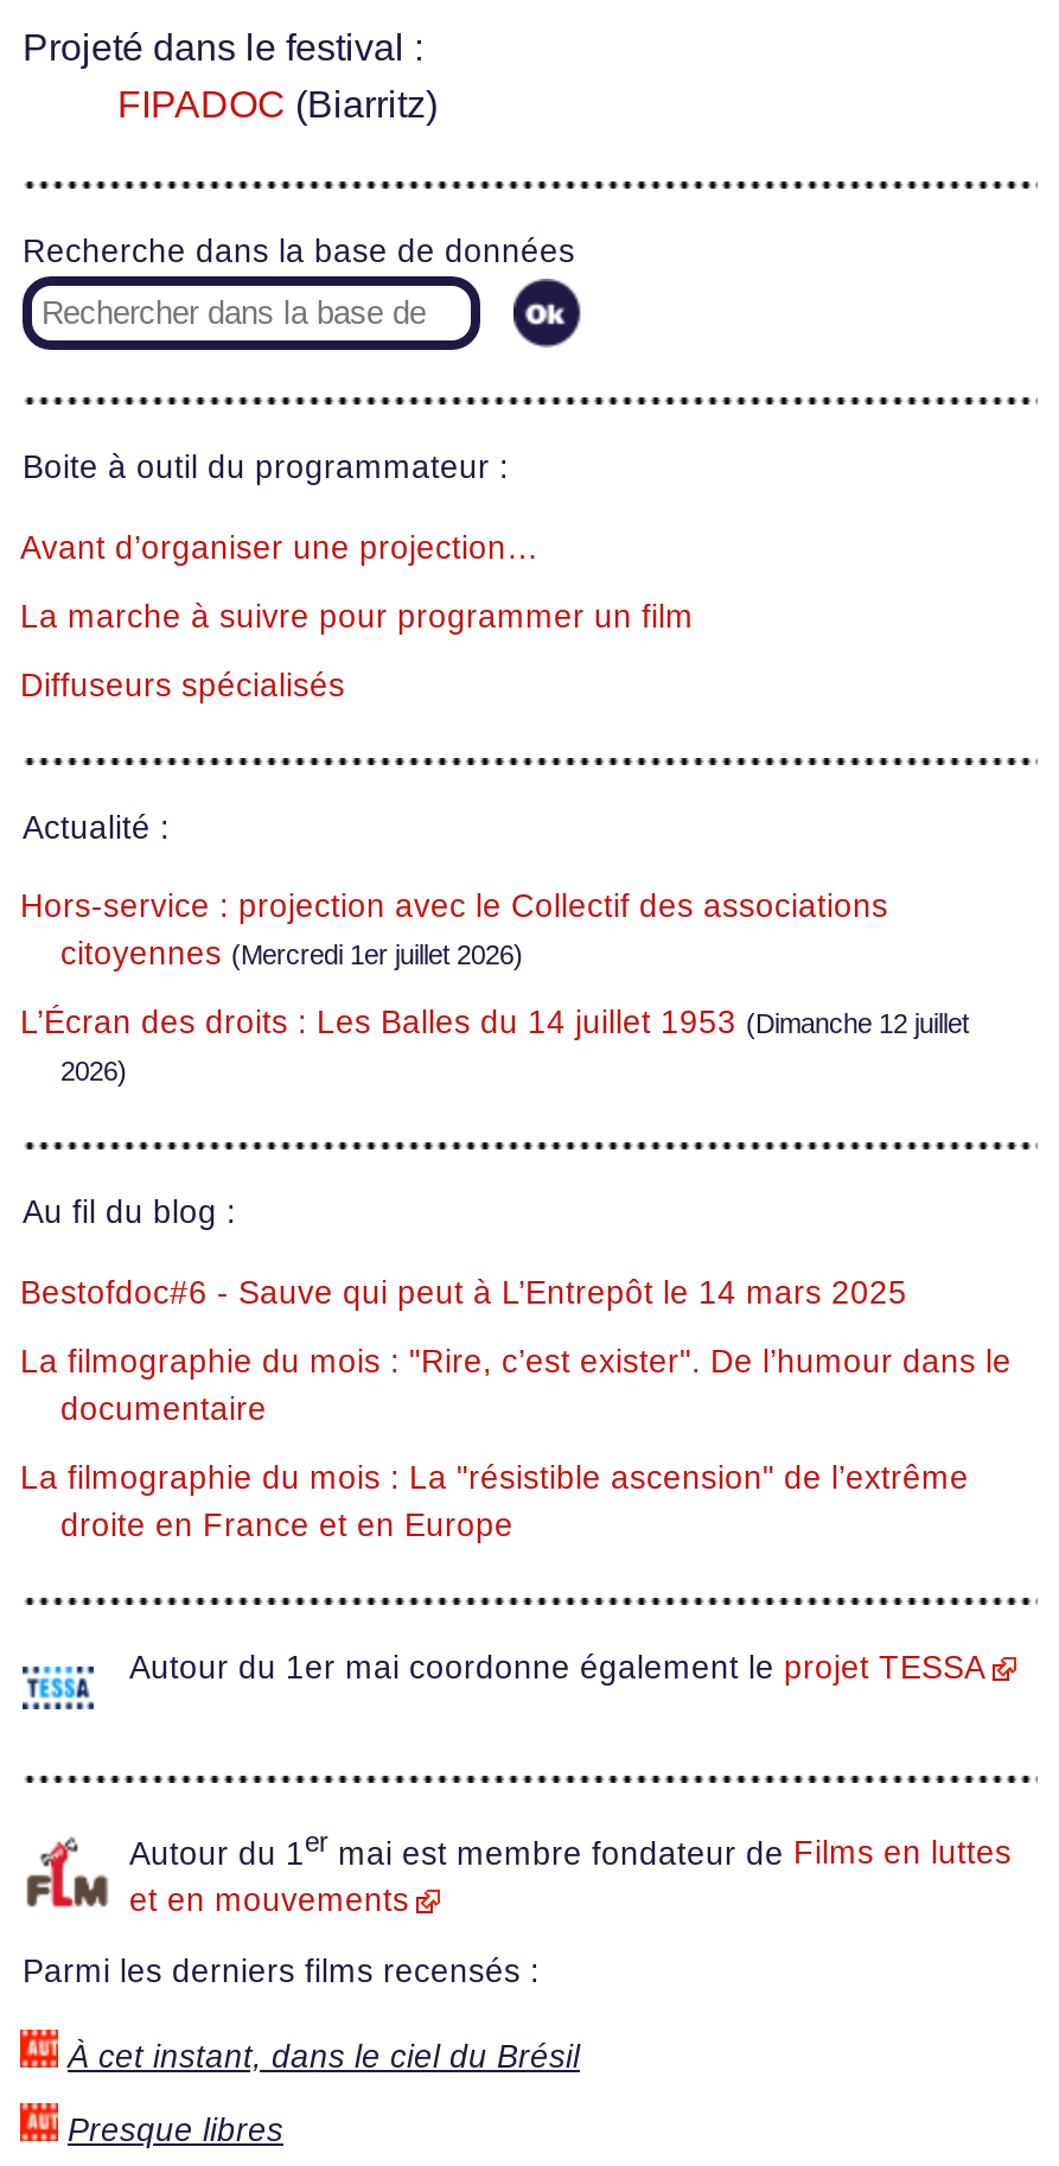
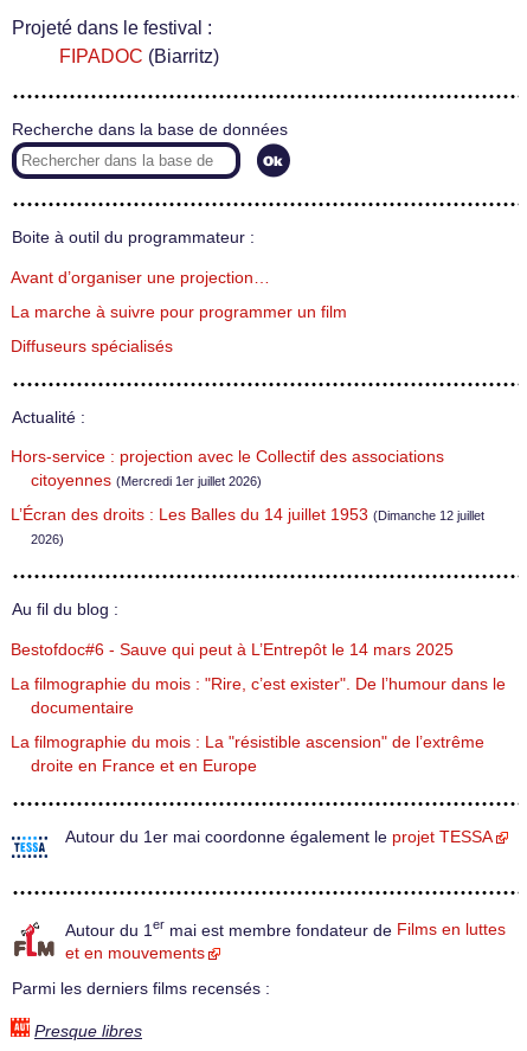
[68,2039,580,2074] À cet instant, dans le ciel du Brésil -> none

